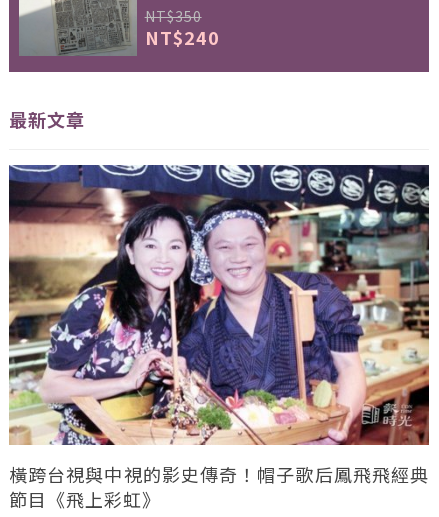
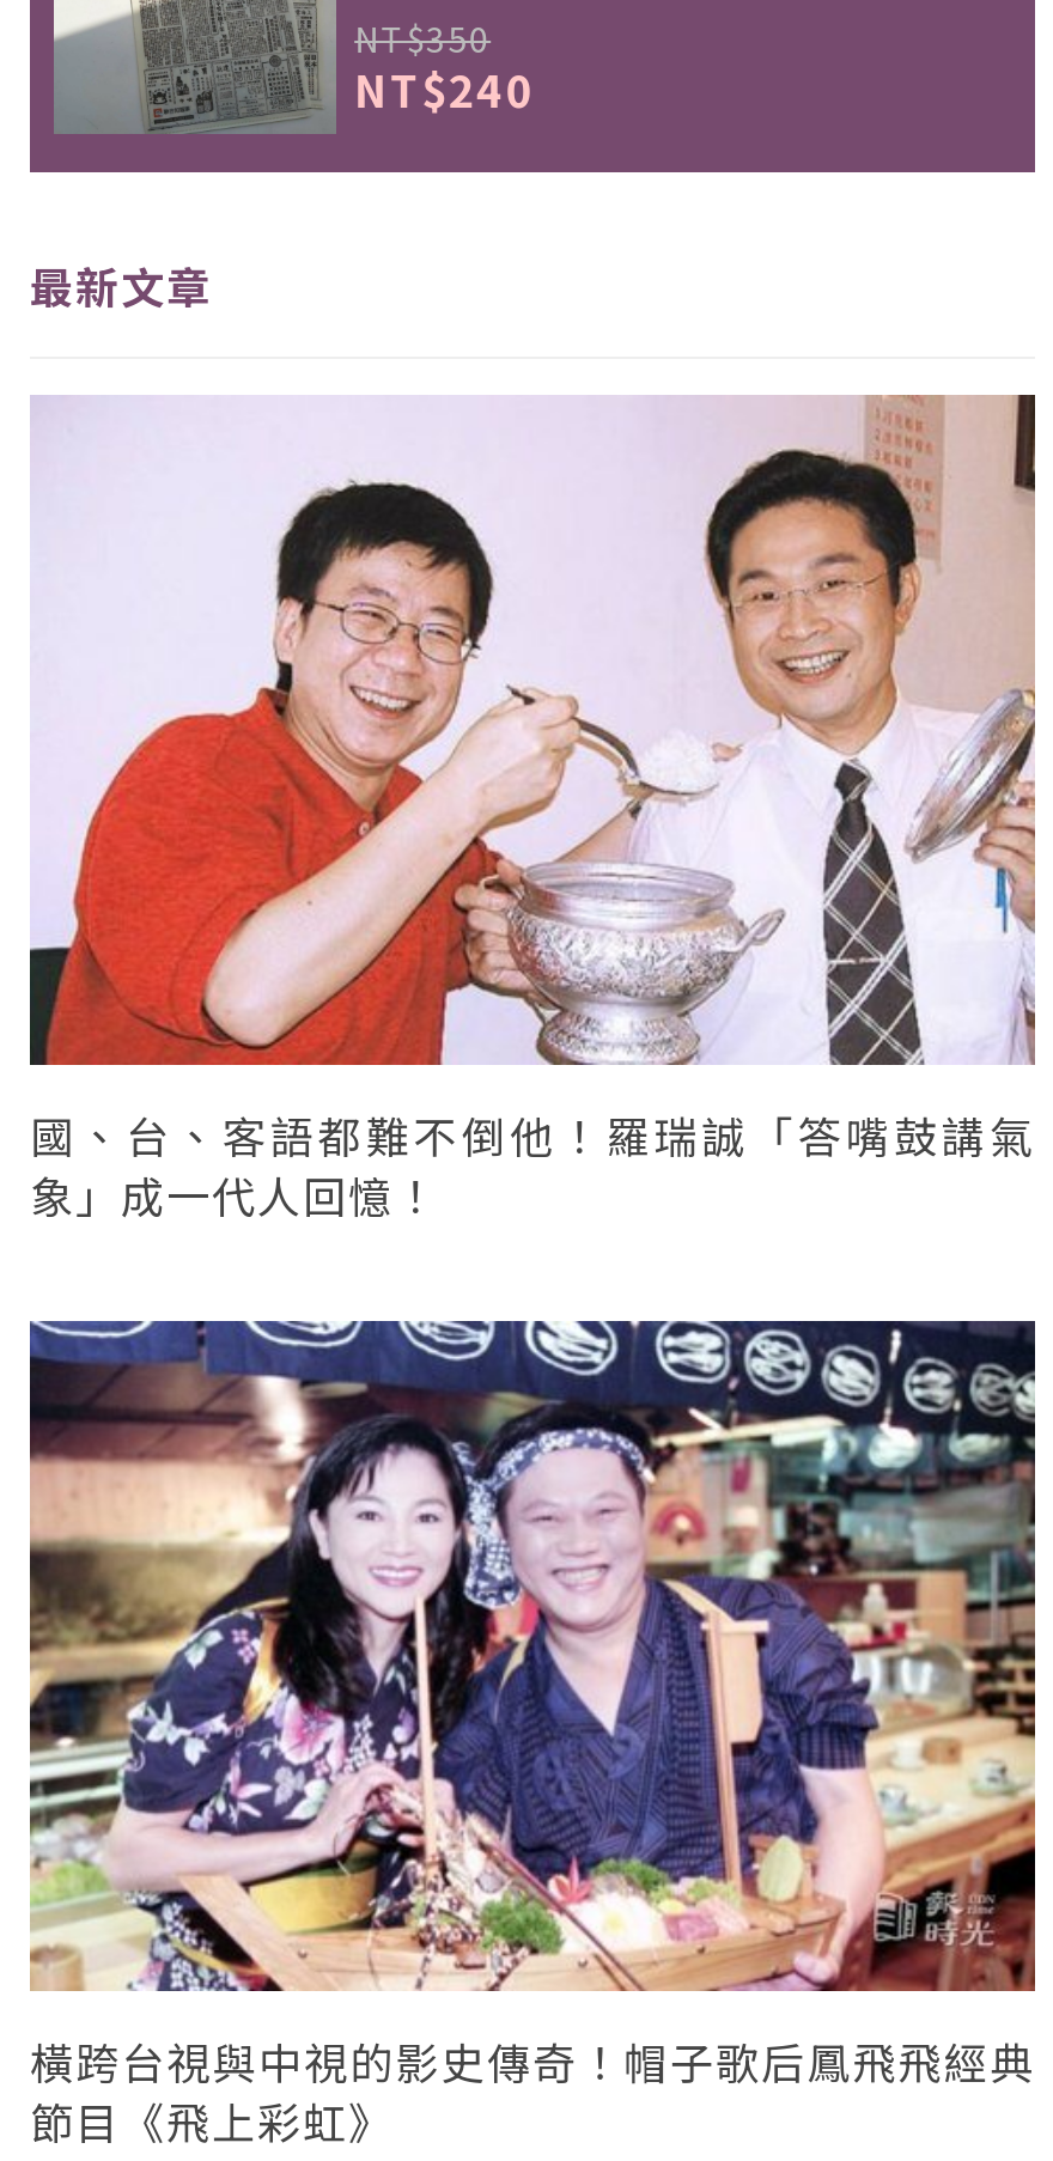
none -> [30,395,1035,1226] [image] | 國、台、客語都難不倒他！羅瑞誠「答嘴鼓講氣 | 象」成一代人回憶！

